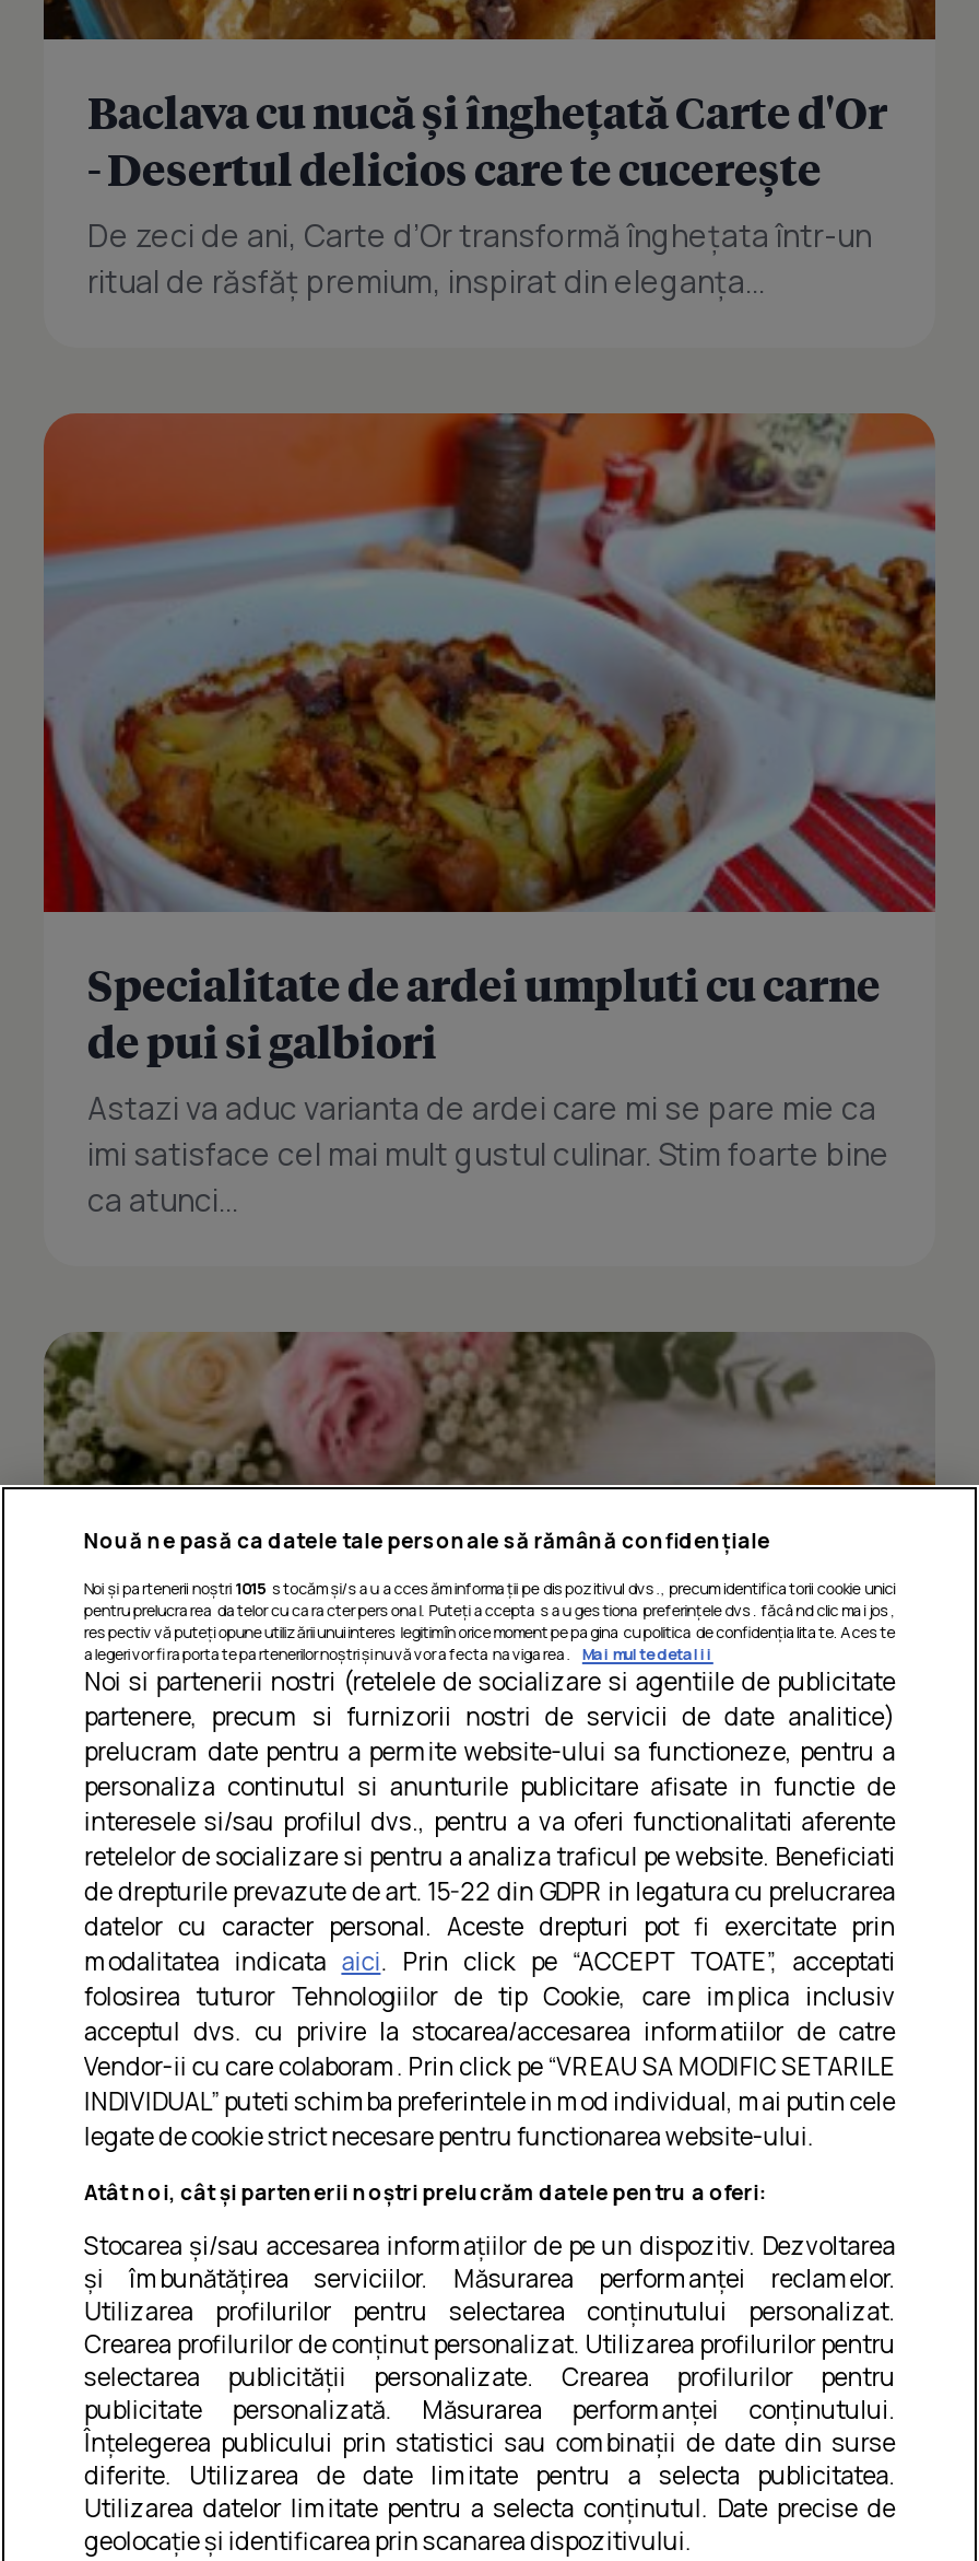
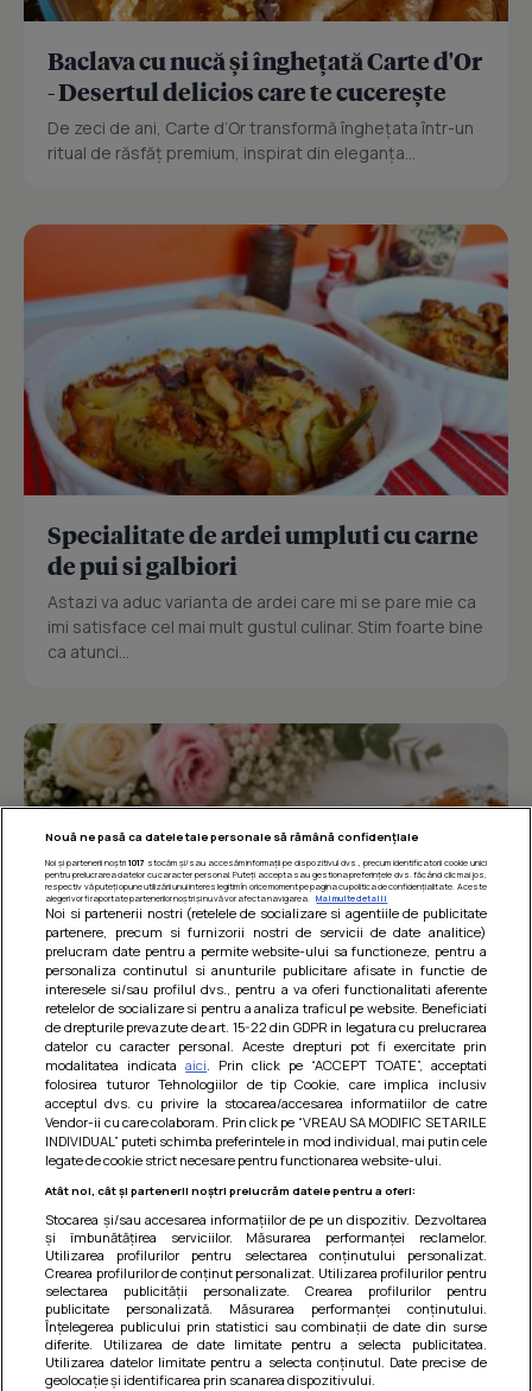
[84,1576,895,1598] Noi și partenerii noștri 1015 stocăm și/sau accesăm informații pe dispozitivul dvs., precum identificatorii cookie unici -> [46,856,486,868] Noi și partenerii noștri 1017 stocăm și/sau accesăm informații pe dispozitivul dvs., precum identificatorii cookie unici

